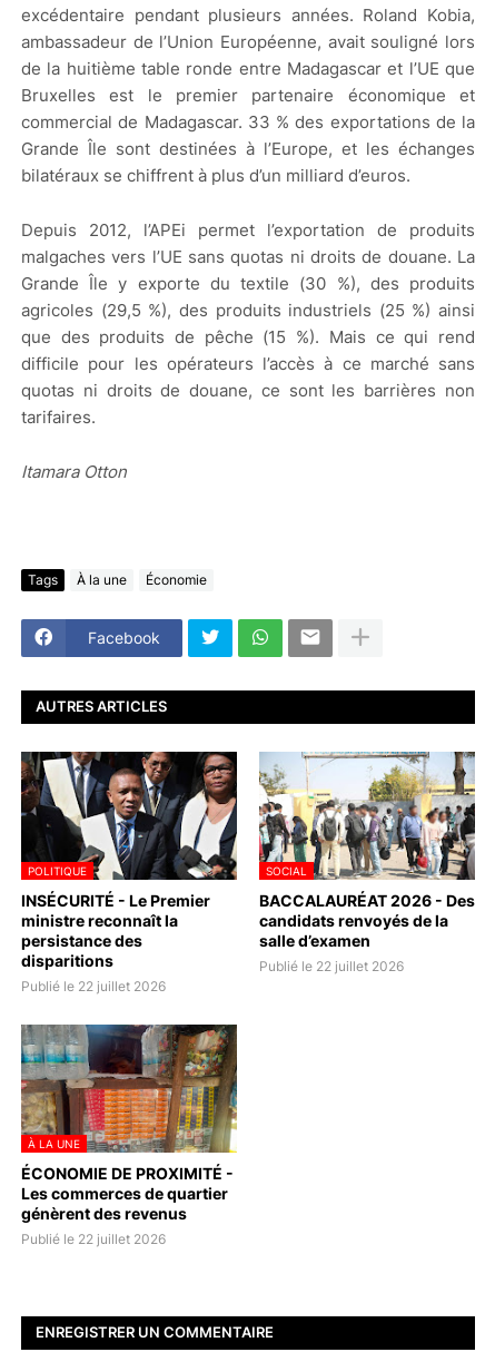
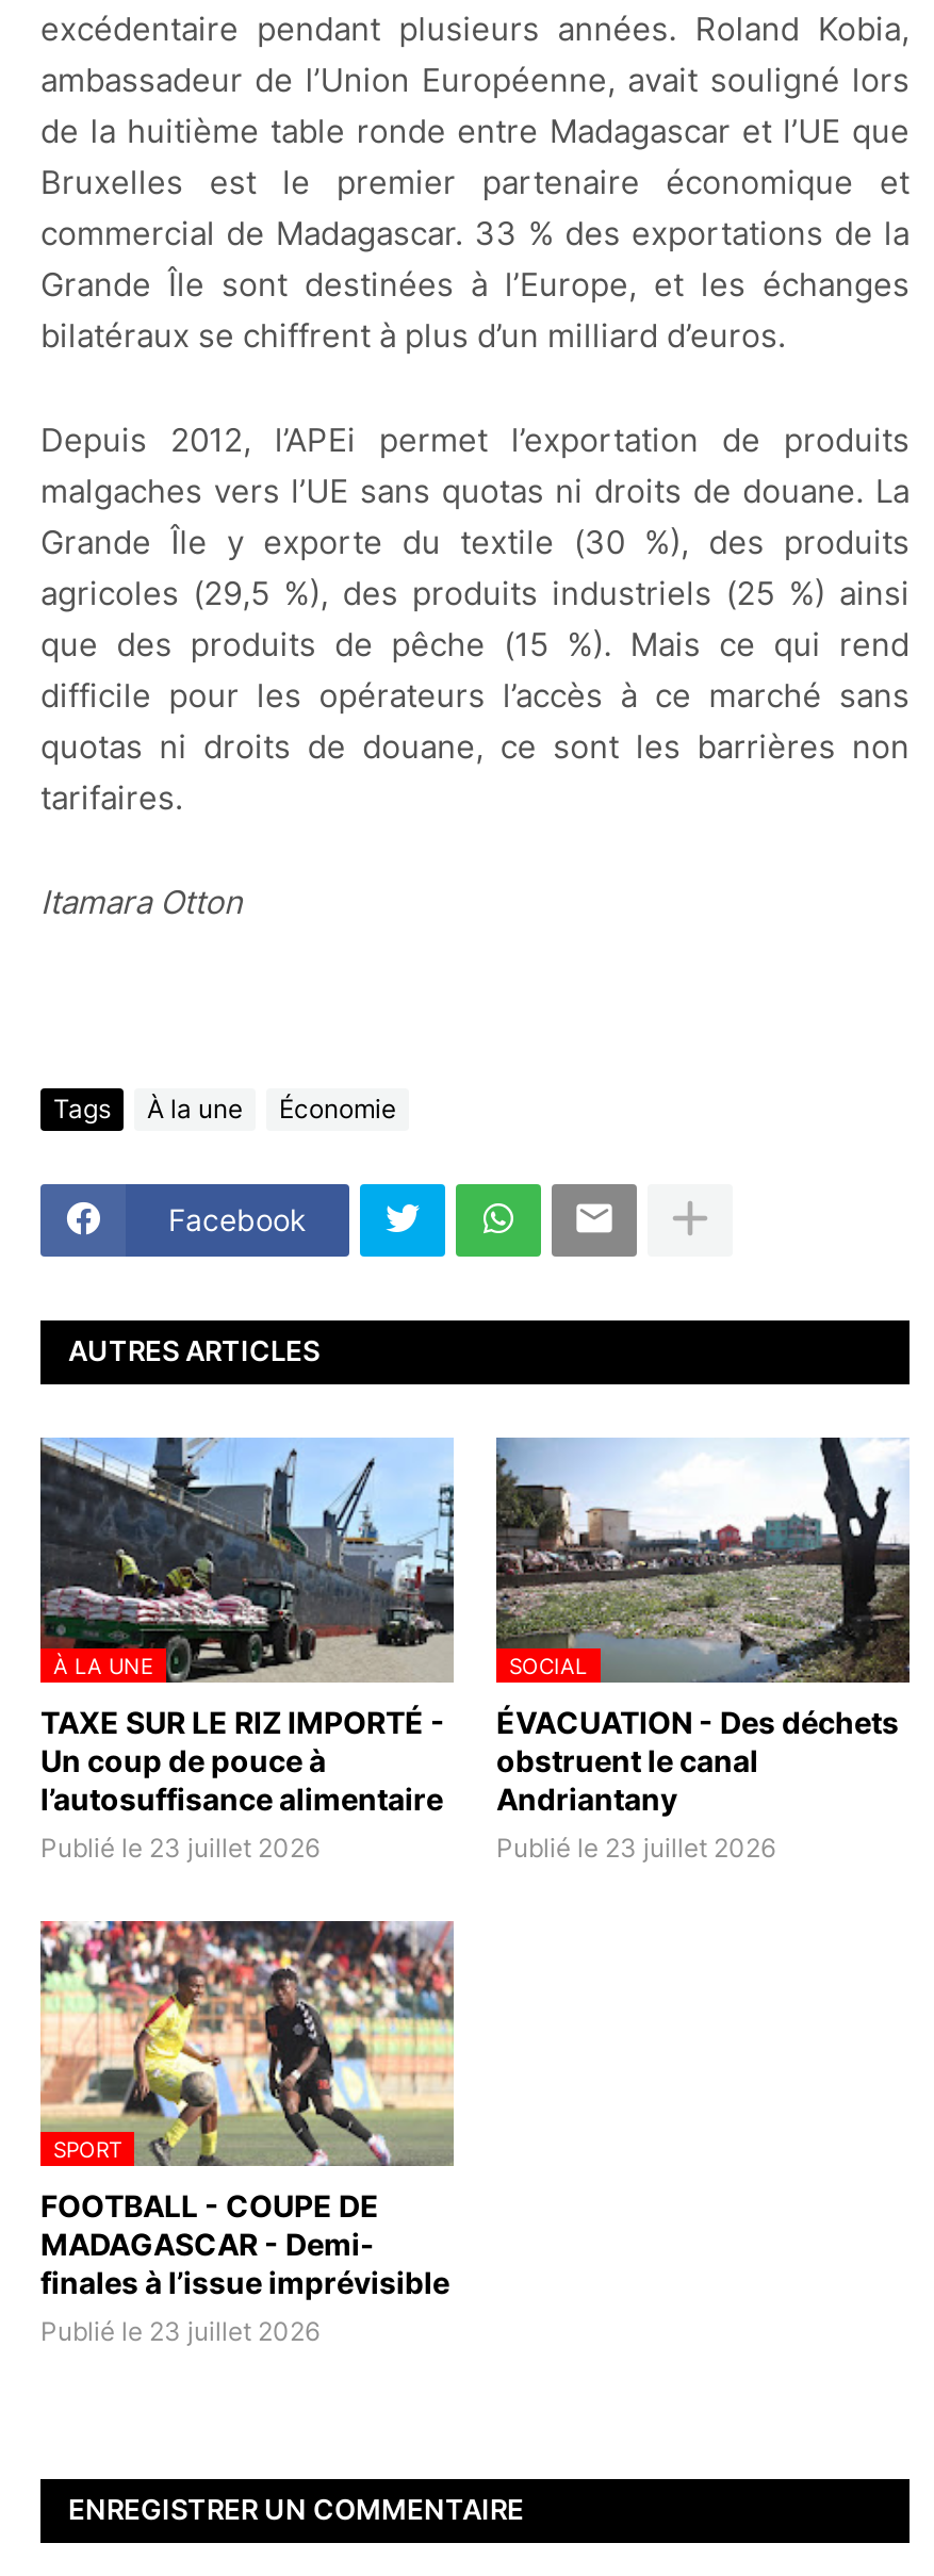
[20,751,238,994] [image] | INSÉCURITÉ - Le Premier | ministre reconnaît la | persistance des | disparitions | Publié le 22 juillet 2026 -> [38,1438,456,1863] [image] | TAXE SUR LE RIZ IMPORTÉ - | Un coup de pouce à | l’autosuffisance alimentaire | Publié le 23 juillet 2026
[258,751,476,974] [image] | BACCALAURÉAT 2026 - Des | candidats renvoyés de la | salle d’examen | Publié le 22 juillet 2026 -> [494,1435,910,1863] [image] | ÉVACUATION - Des déchets | obstruent le canal | Andriantany | Publié le 23 juillet 2026
[28,864,87,877] POLITIQUE -> none
none -> [53,2136,121,2162] SPORT
[20,1023,238,1247] [image] | ÉCONOMIE DE PROXIMITÉ - | Les commerces de quartier | génèrent des revenus | Publié le 22 juillet 2026 -> [40,1919,454,2347] [image] | FOOTBALL - COUPE DE | MADAGASCAR - Demi- | finales à l’issue imprévisible | Publié le 23 juillet 2026
moved [28,1137,80,1150] -> [53,1653,153,1678]: À LA UNE

